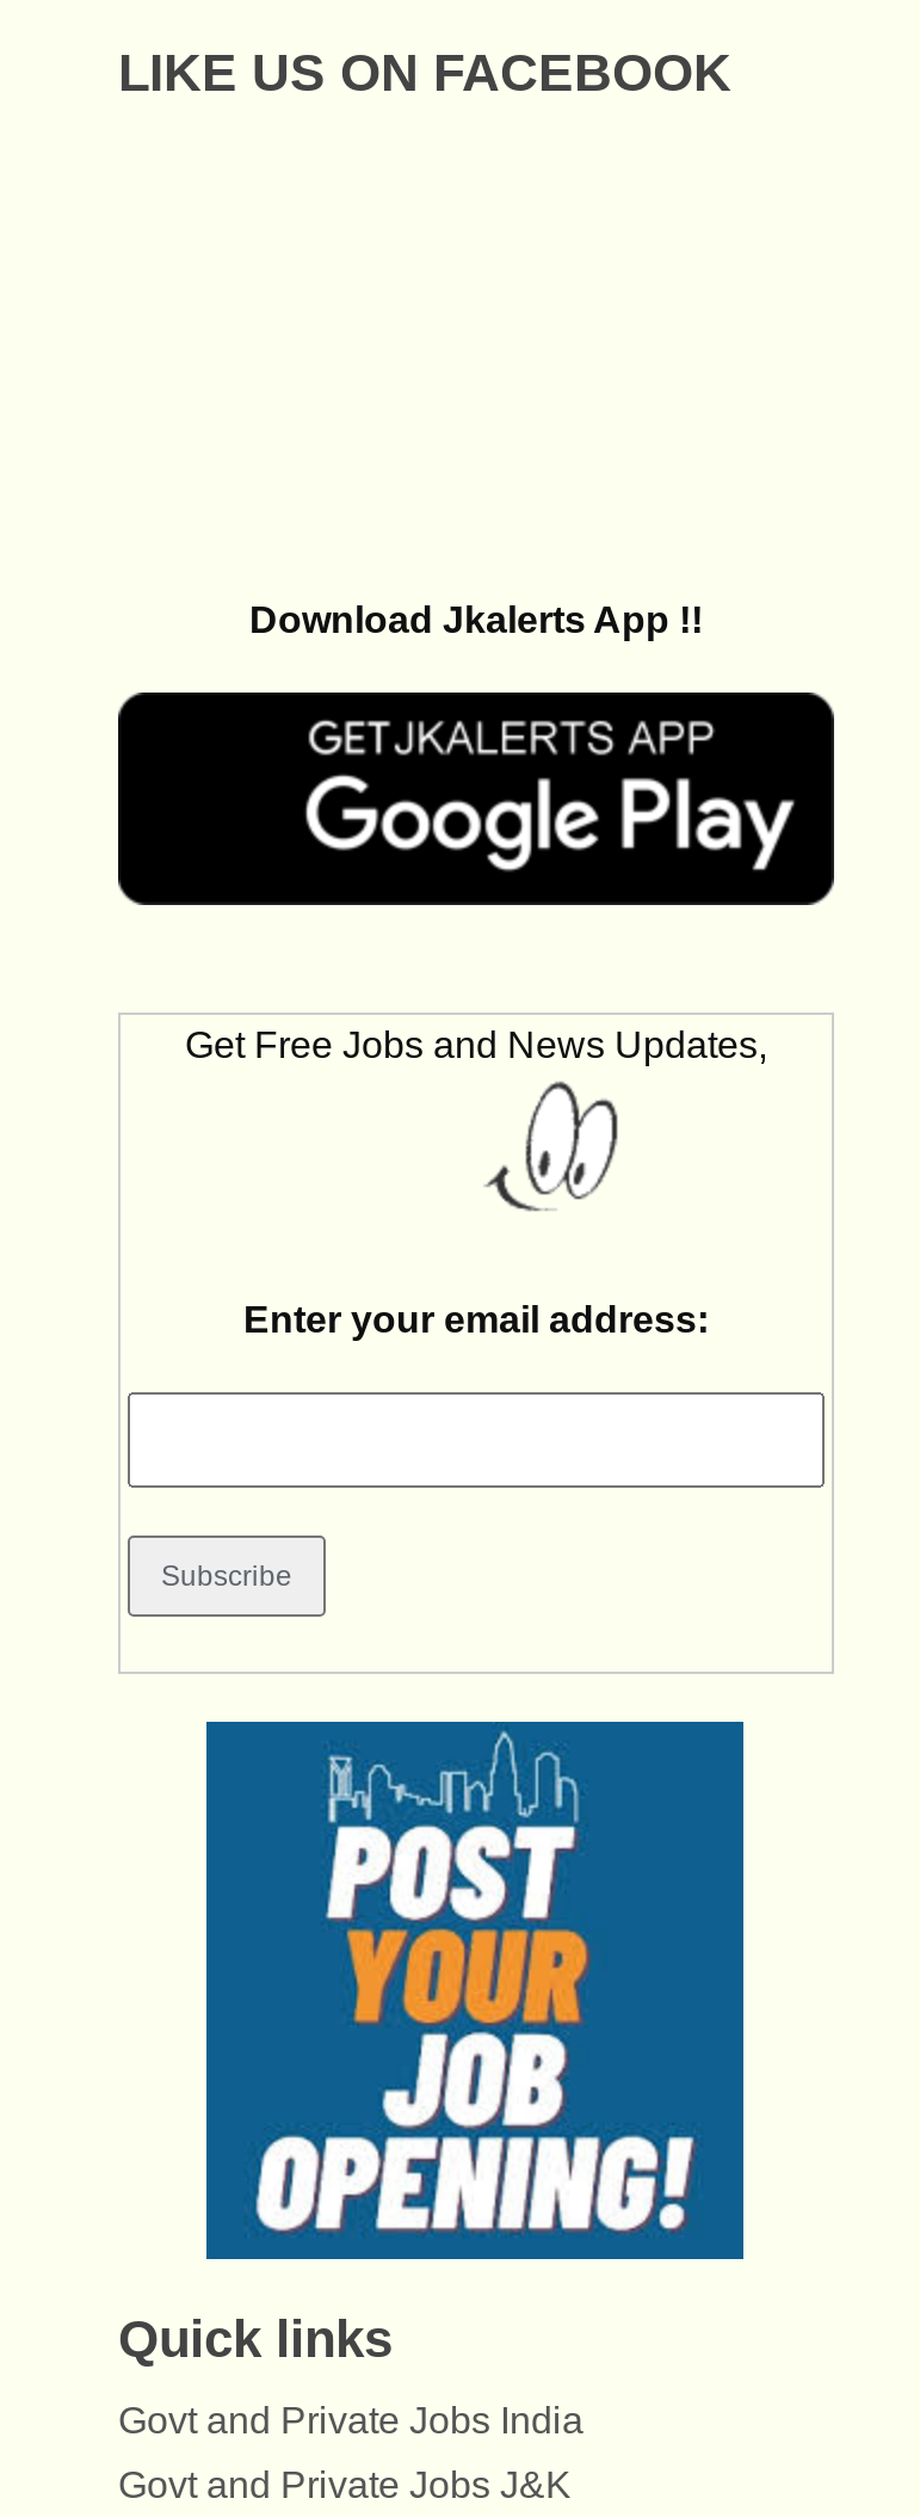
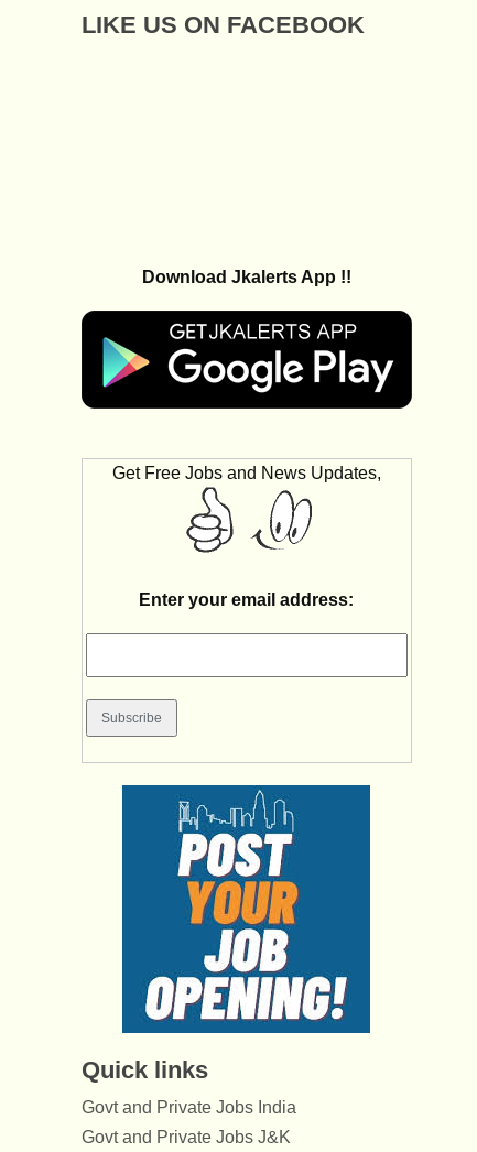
none -> [101,337,150,388] [image]
none -> [185,486,235,554] [image]

